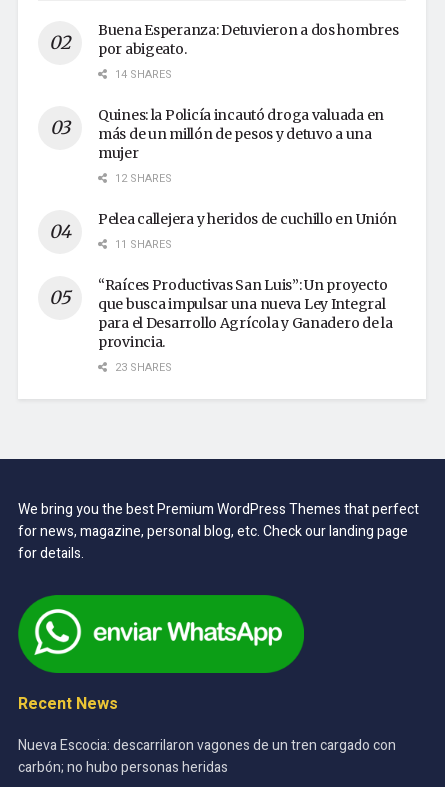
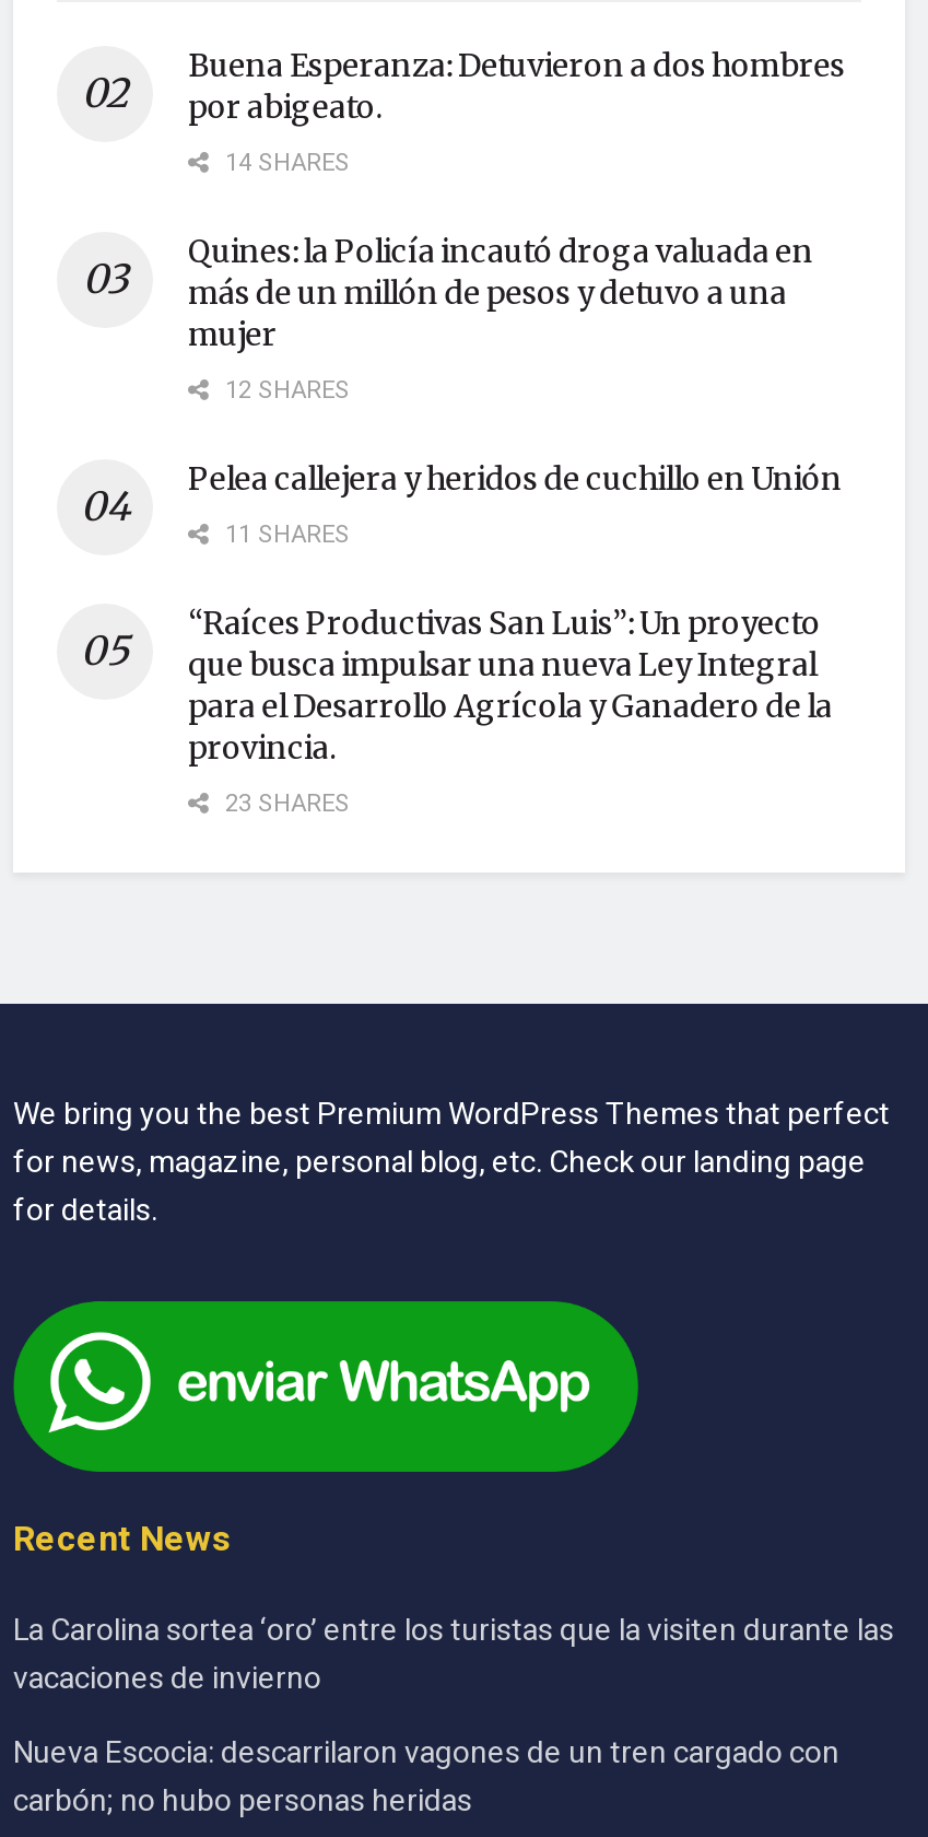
none -> [13,1608,894,1702] La Carolina sortea ‘oro’ entre los turistas que la visiten durante las | vacaciones de invierno

